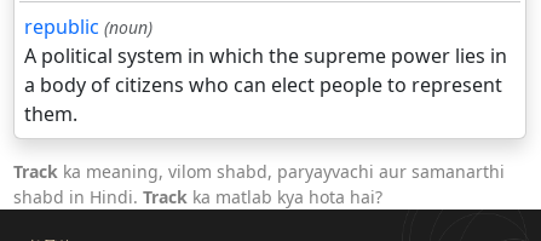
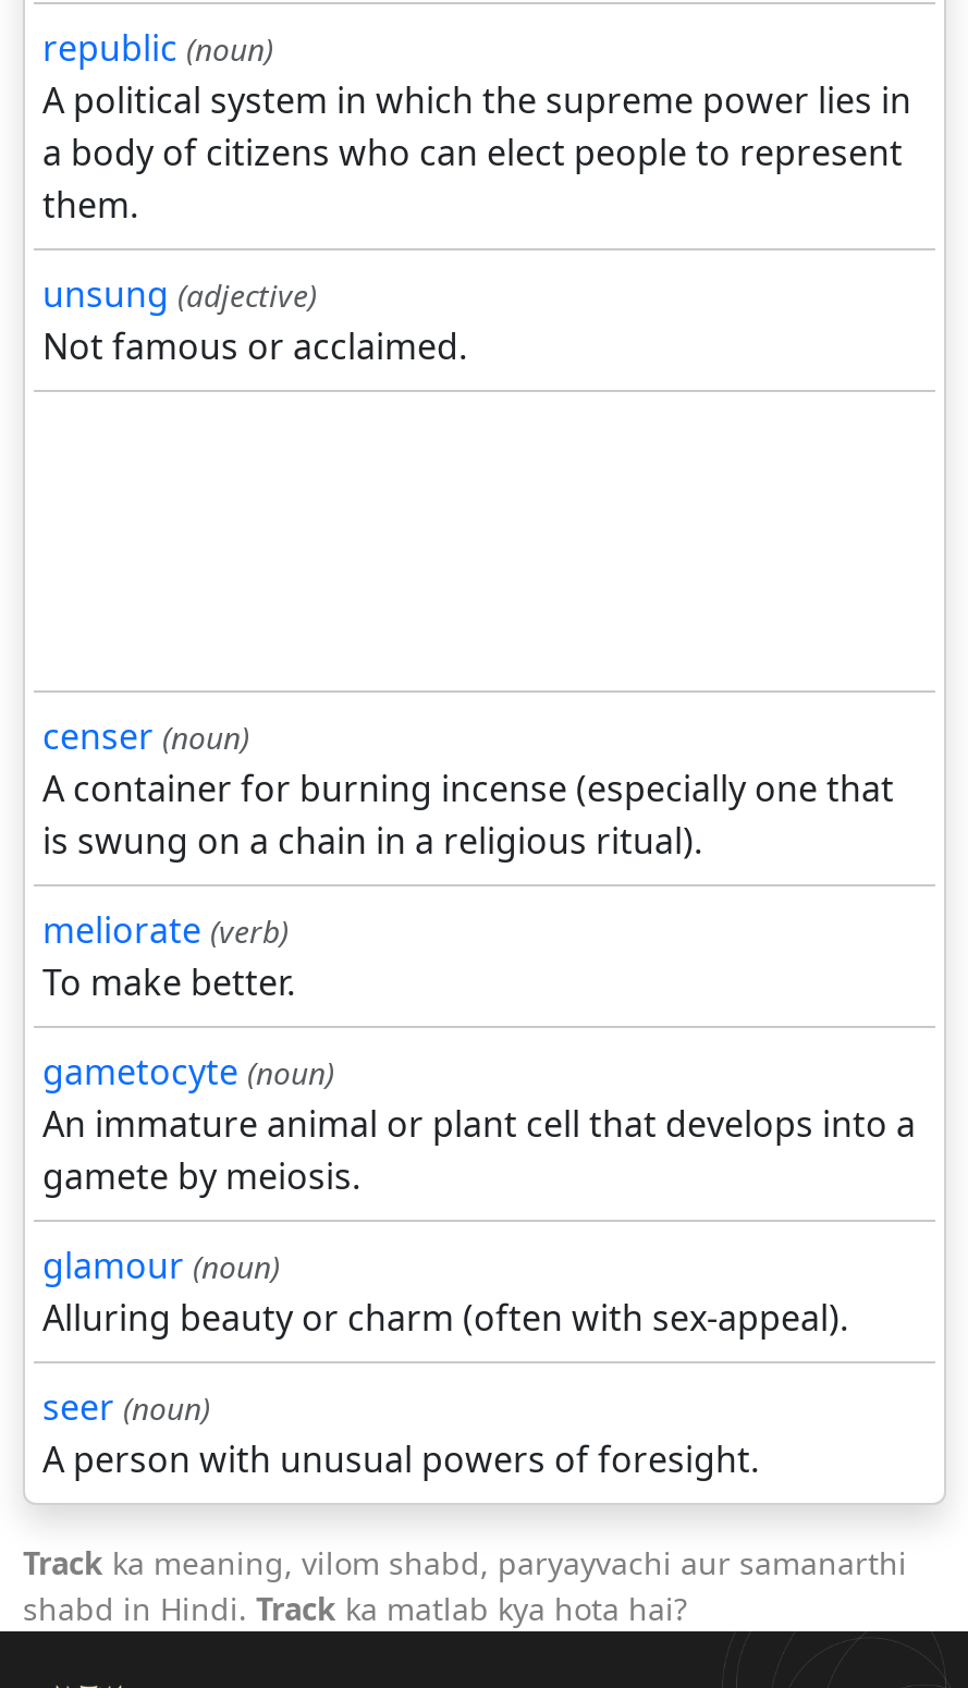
none -> [42,271,467,371] unsung (adjective) | Not famous or acclaimed.
none -> [42,713,916,1484] censer (noun) | A container for burning incense (especially one that | is swung on a chain in a religious ritual). | meliorate (verb) | To make better. | gametocyte (noun) | An immature animal or plant cell that develops into a | gamete by meiosis. | glamour (noun) | Alluring beauty or charm (often with sex-appeal). | seer (noun) | A person with unusual powers of foresight.

